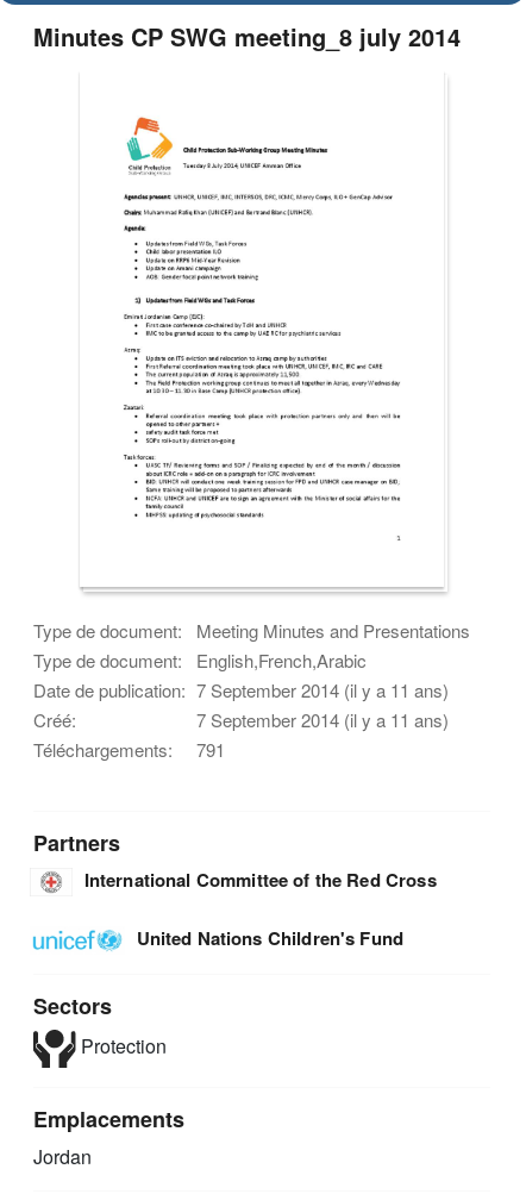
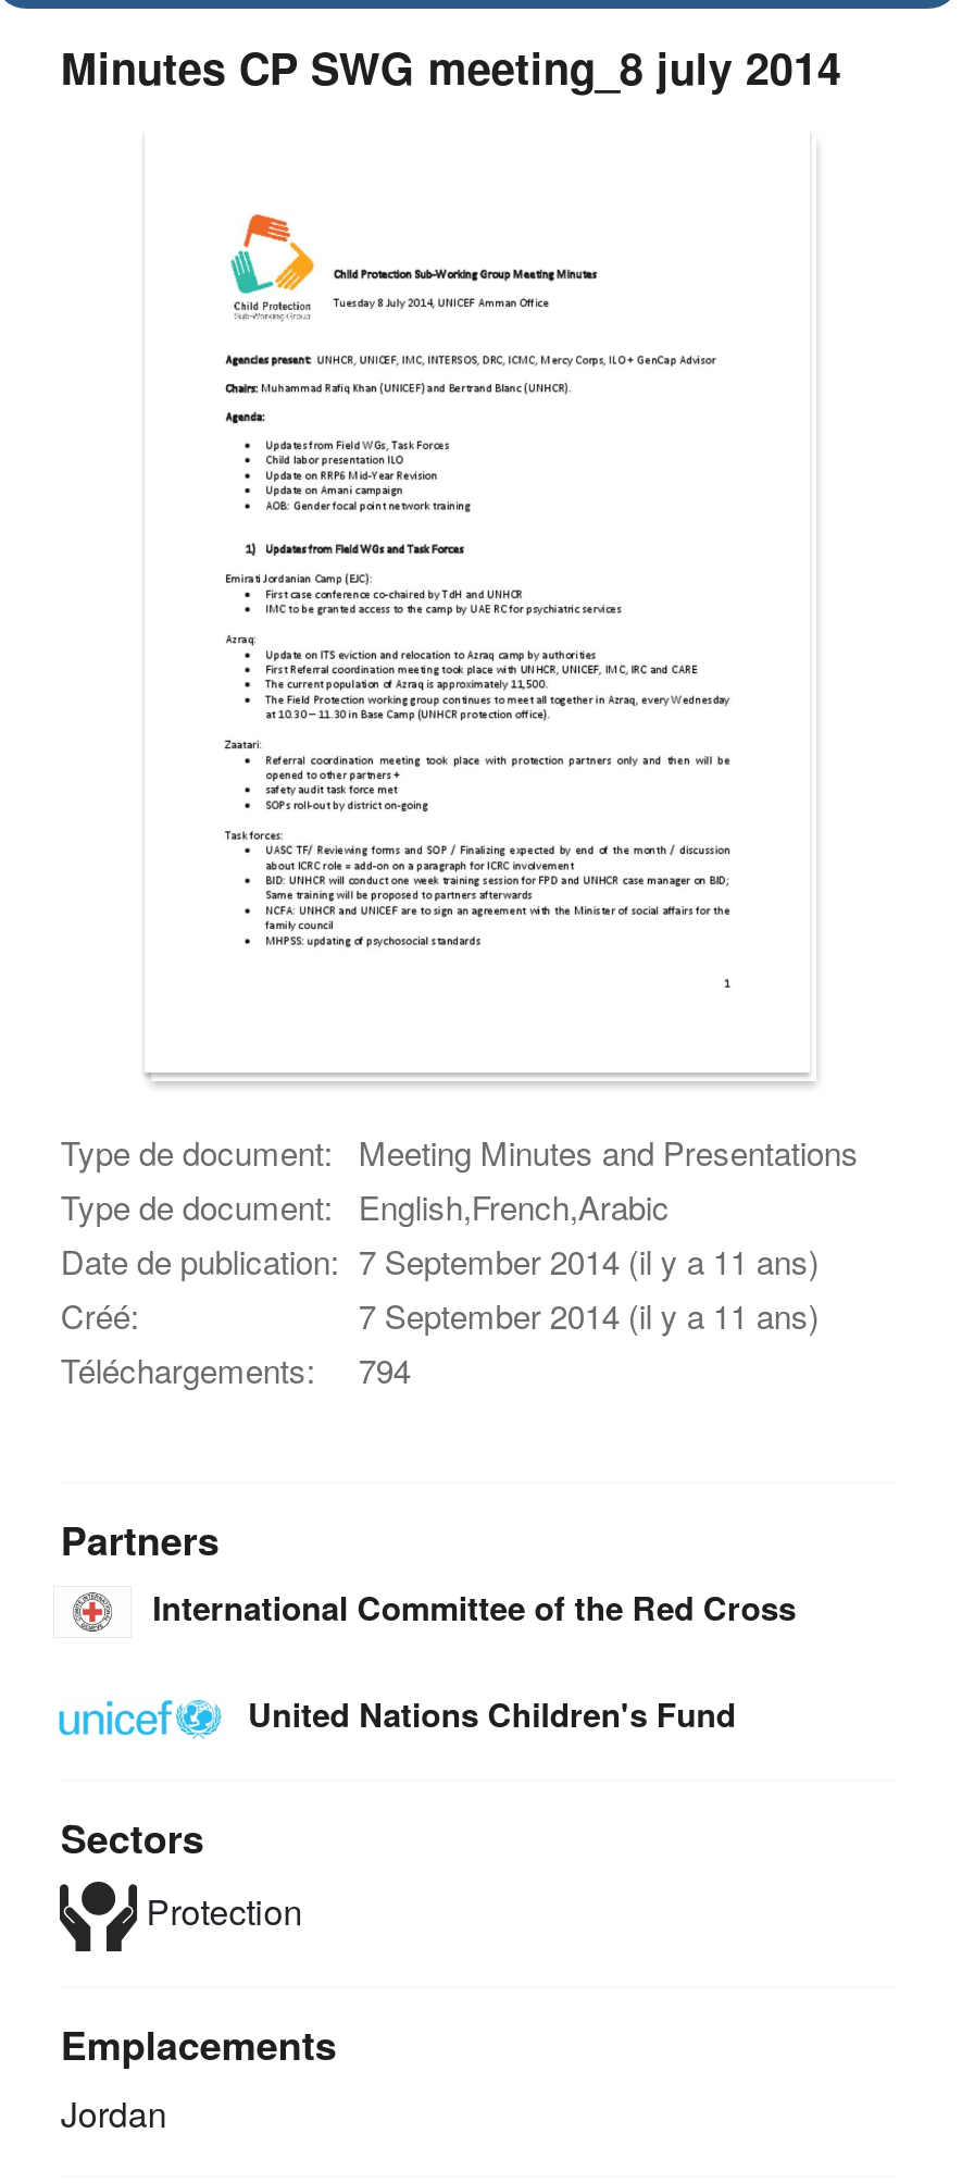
[34,737,225,762] Téléchargements: 791 -> [60,1346,410,1392] Téléchargements: 794

